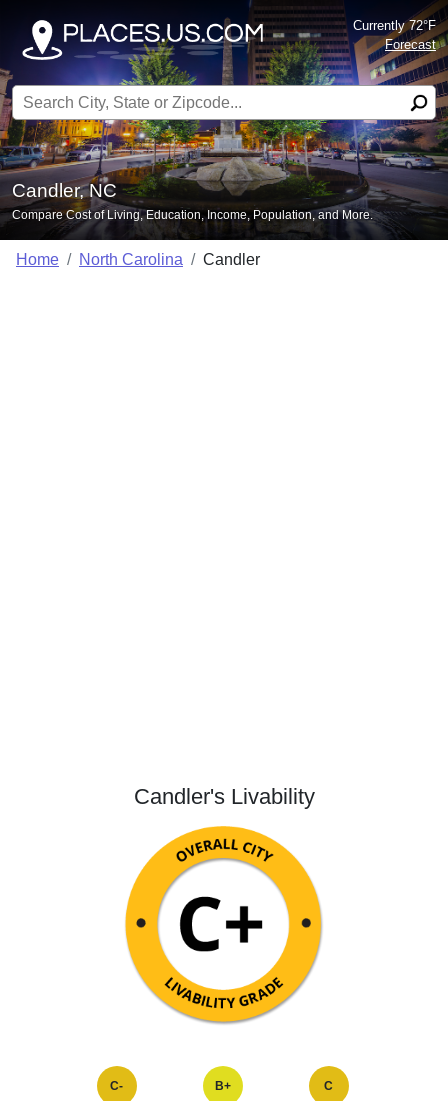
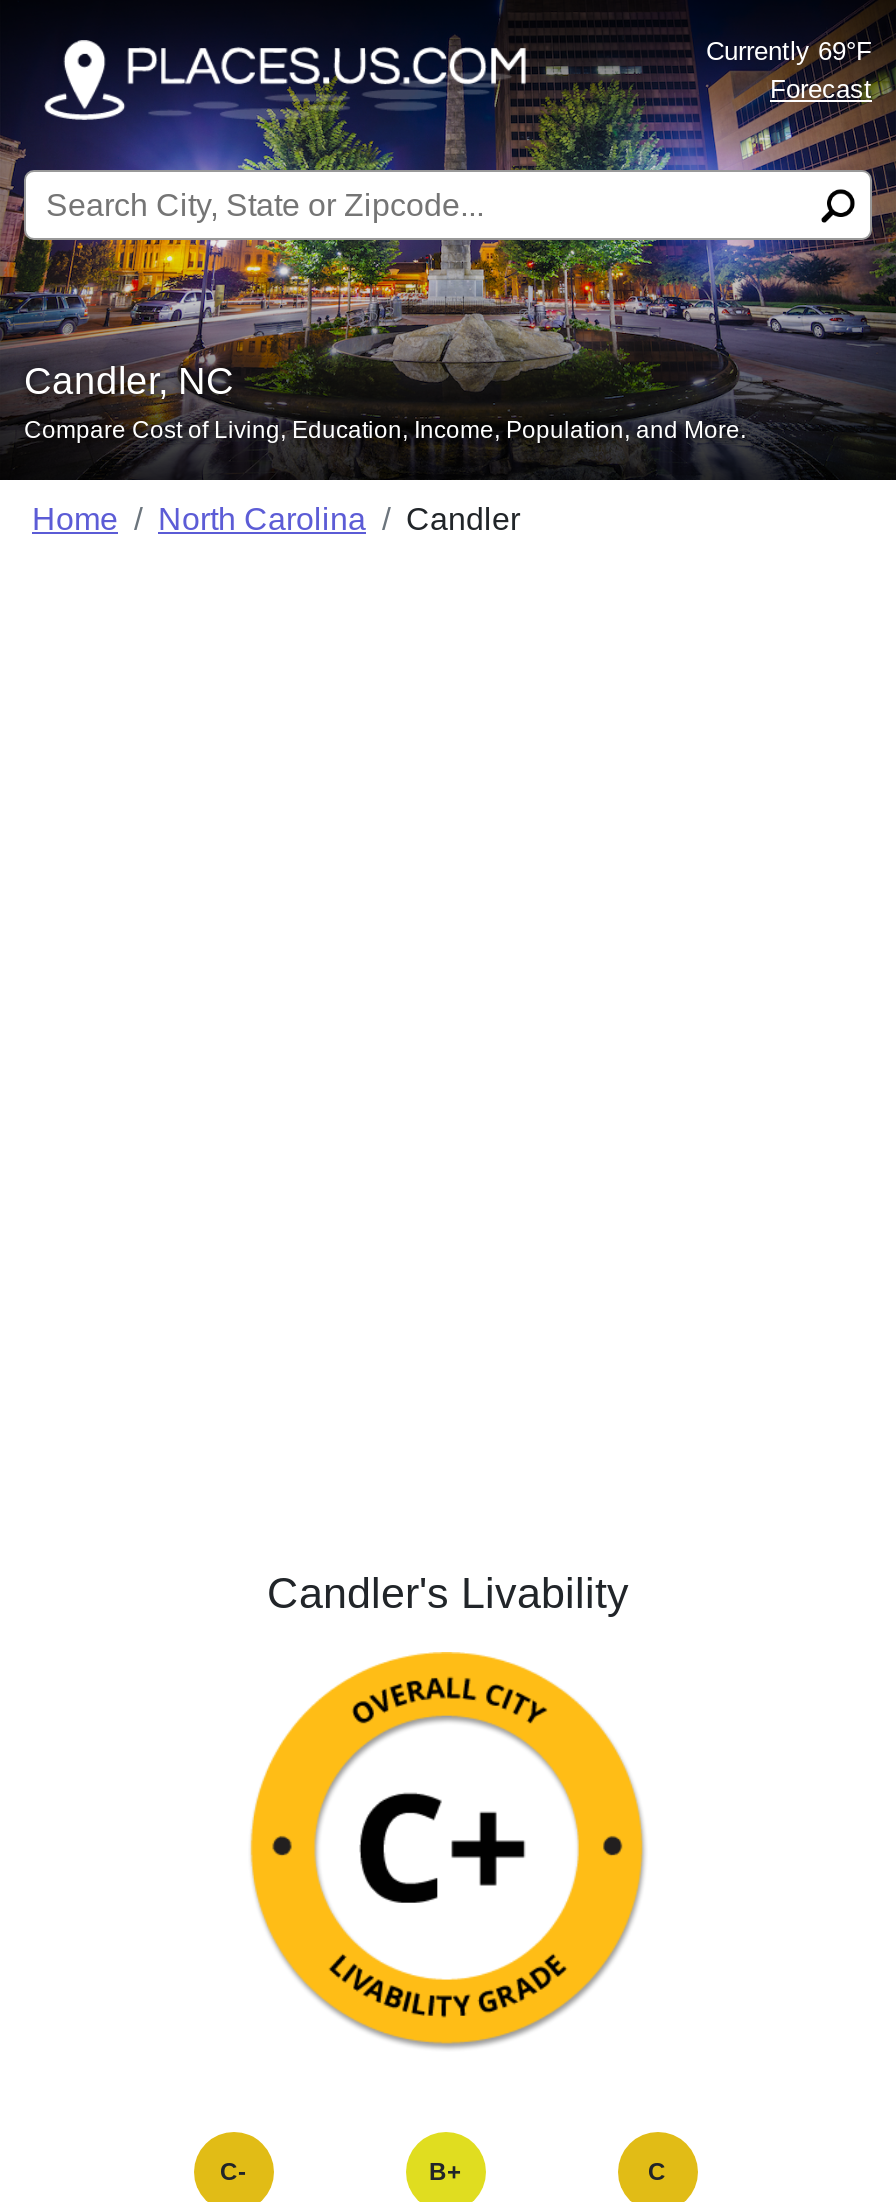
[353,18,436,33] Currently 72°F -> [706,36,872,66] Currently 69°F

